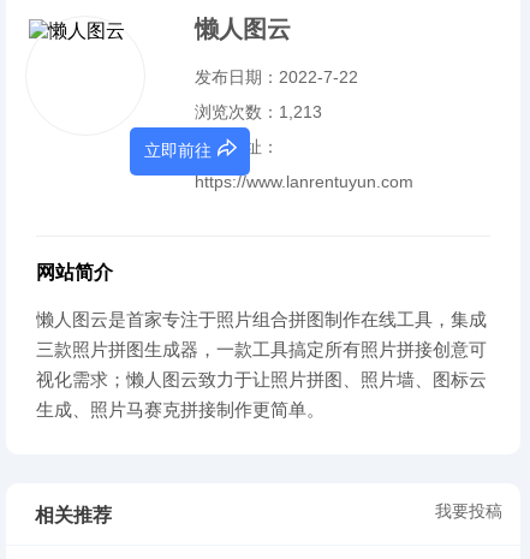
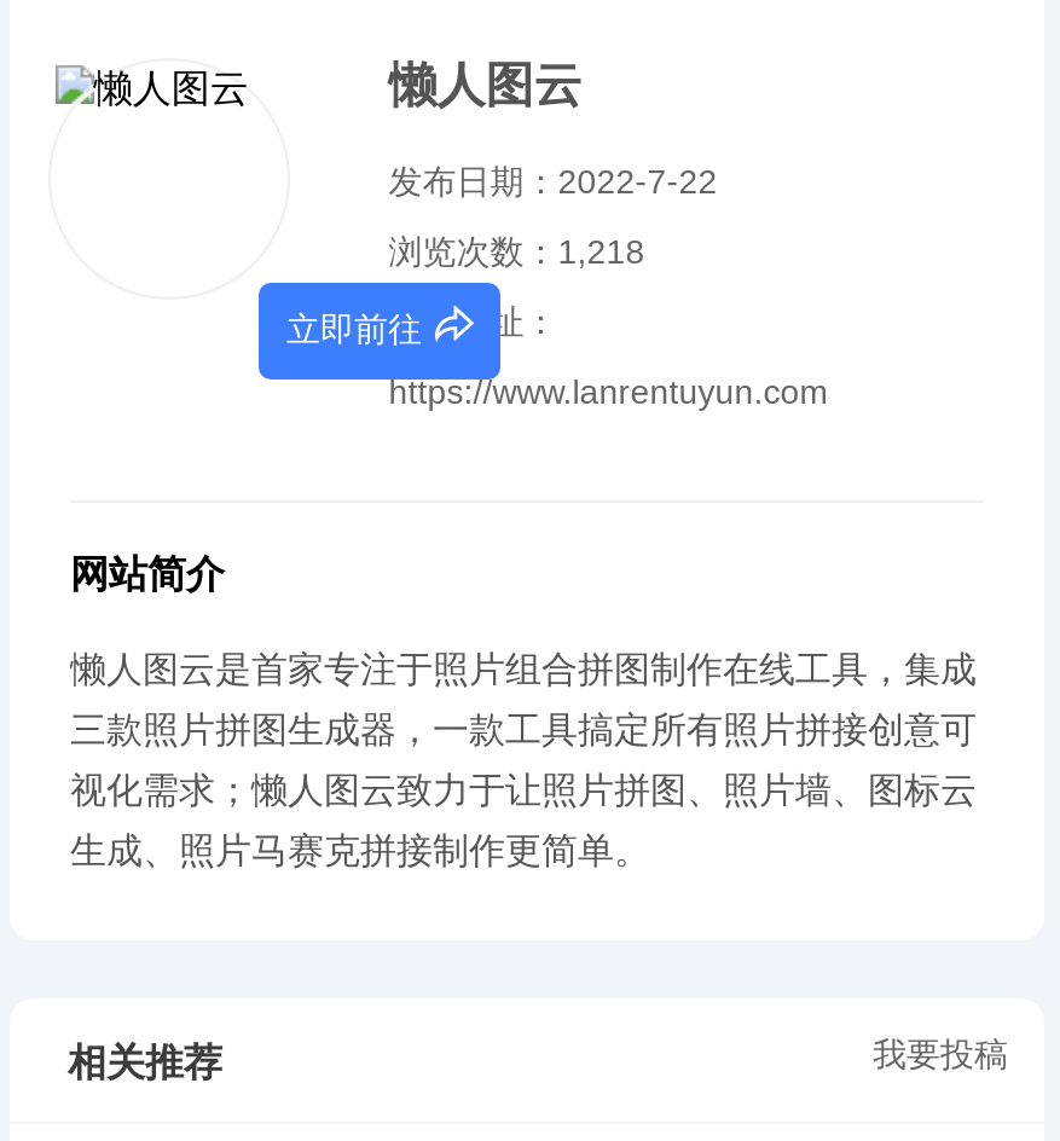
[194,103,322,122] 浏览次数：1,213 -> [389,233,645,272] 浏览次数：1,218

